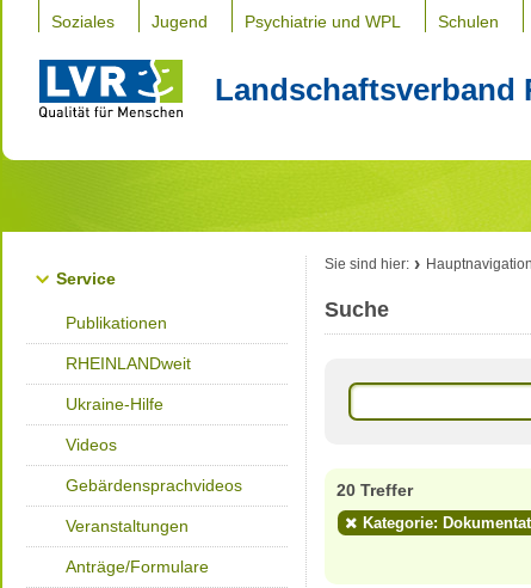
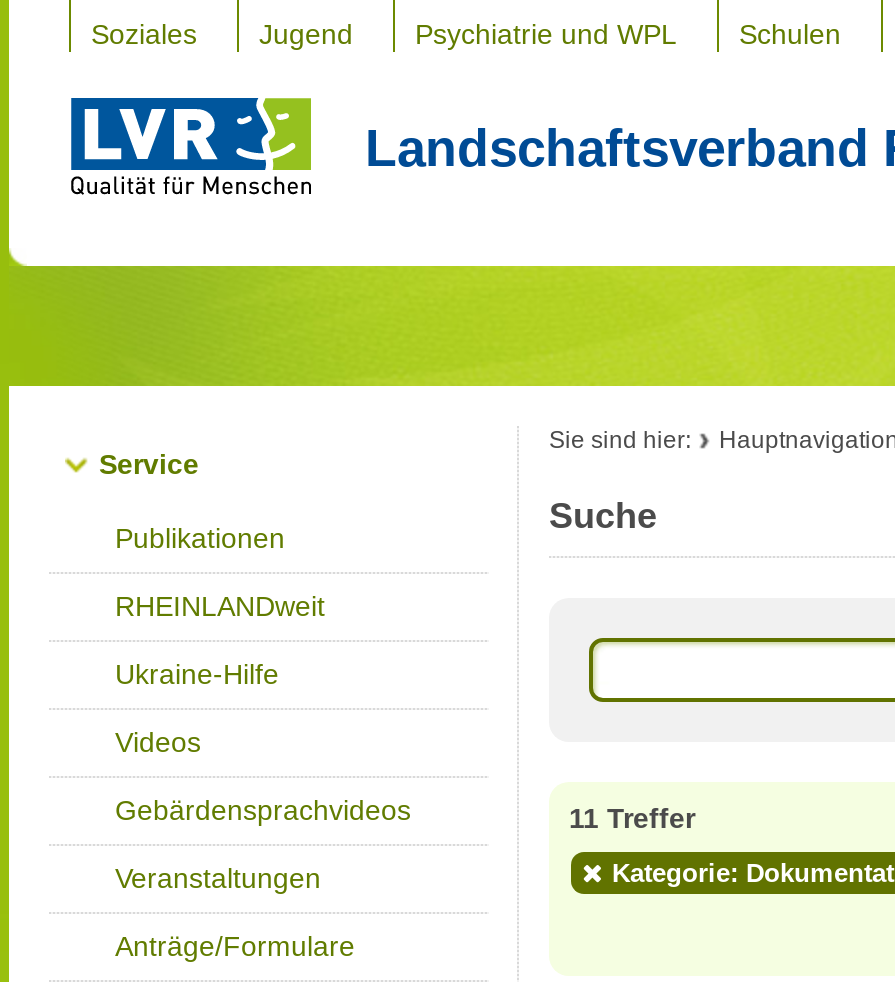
[336,480,413,500] 20 Treffer -> [569,802,695,834] 11 Treffer

